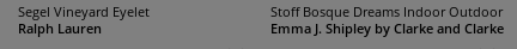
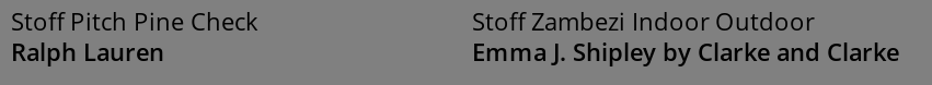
[25,2,150,20] Segel Vineyard Eyelet -> [24,4,258,37] Stoff Pitch Pine Check
[277,2,502,20] Stoff Bosque Dreams Indoor Outdoor -> [485,4,814,37] Stoff Zambezi Indoor Outdoor

